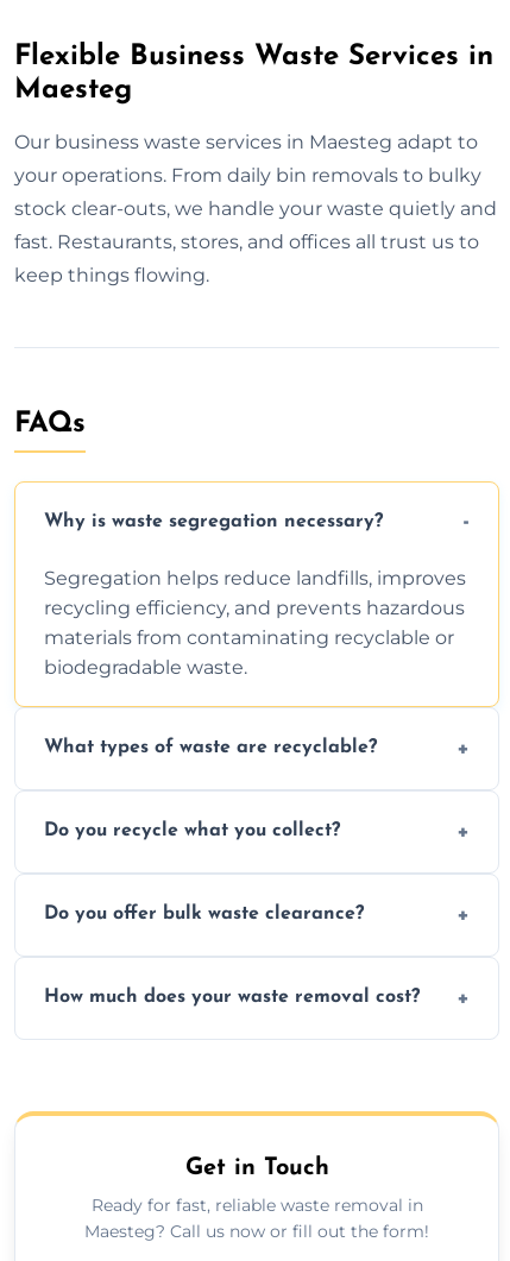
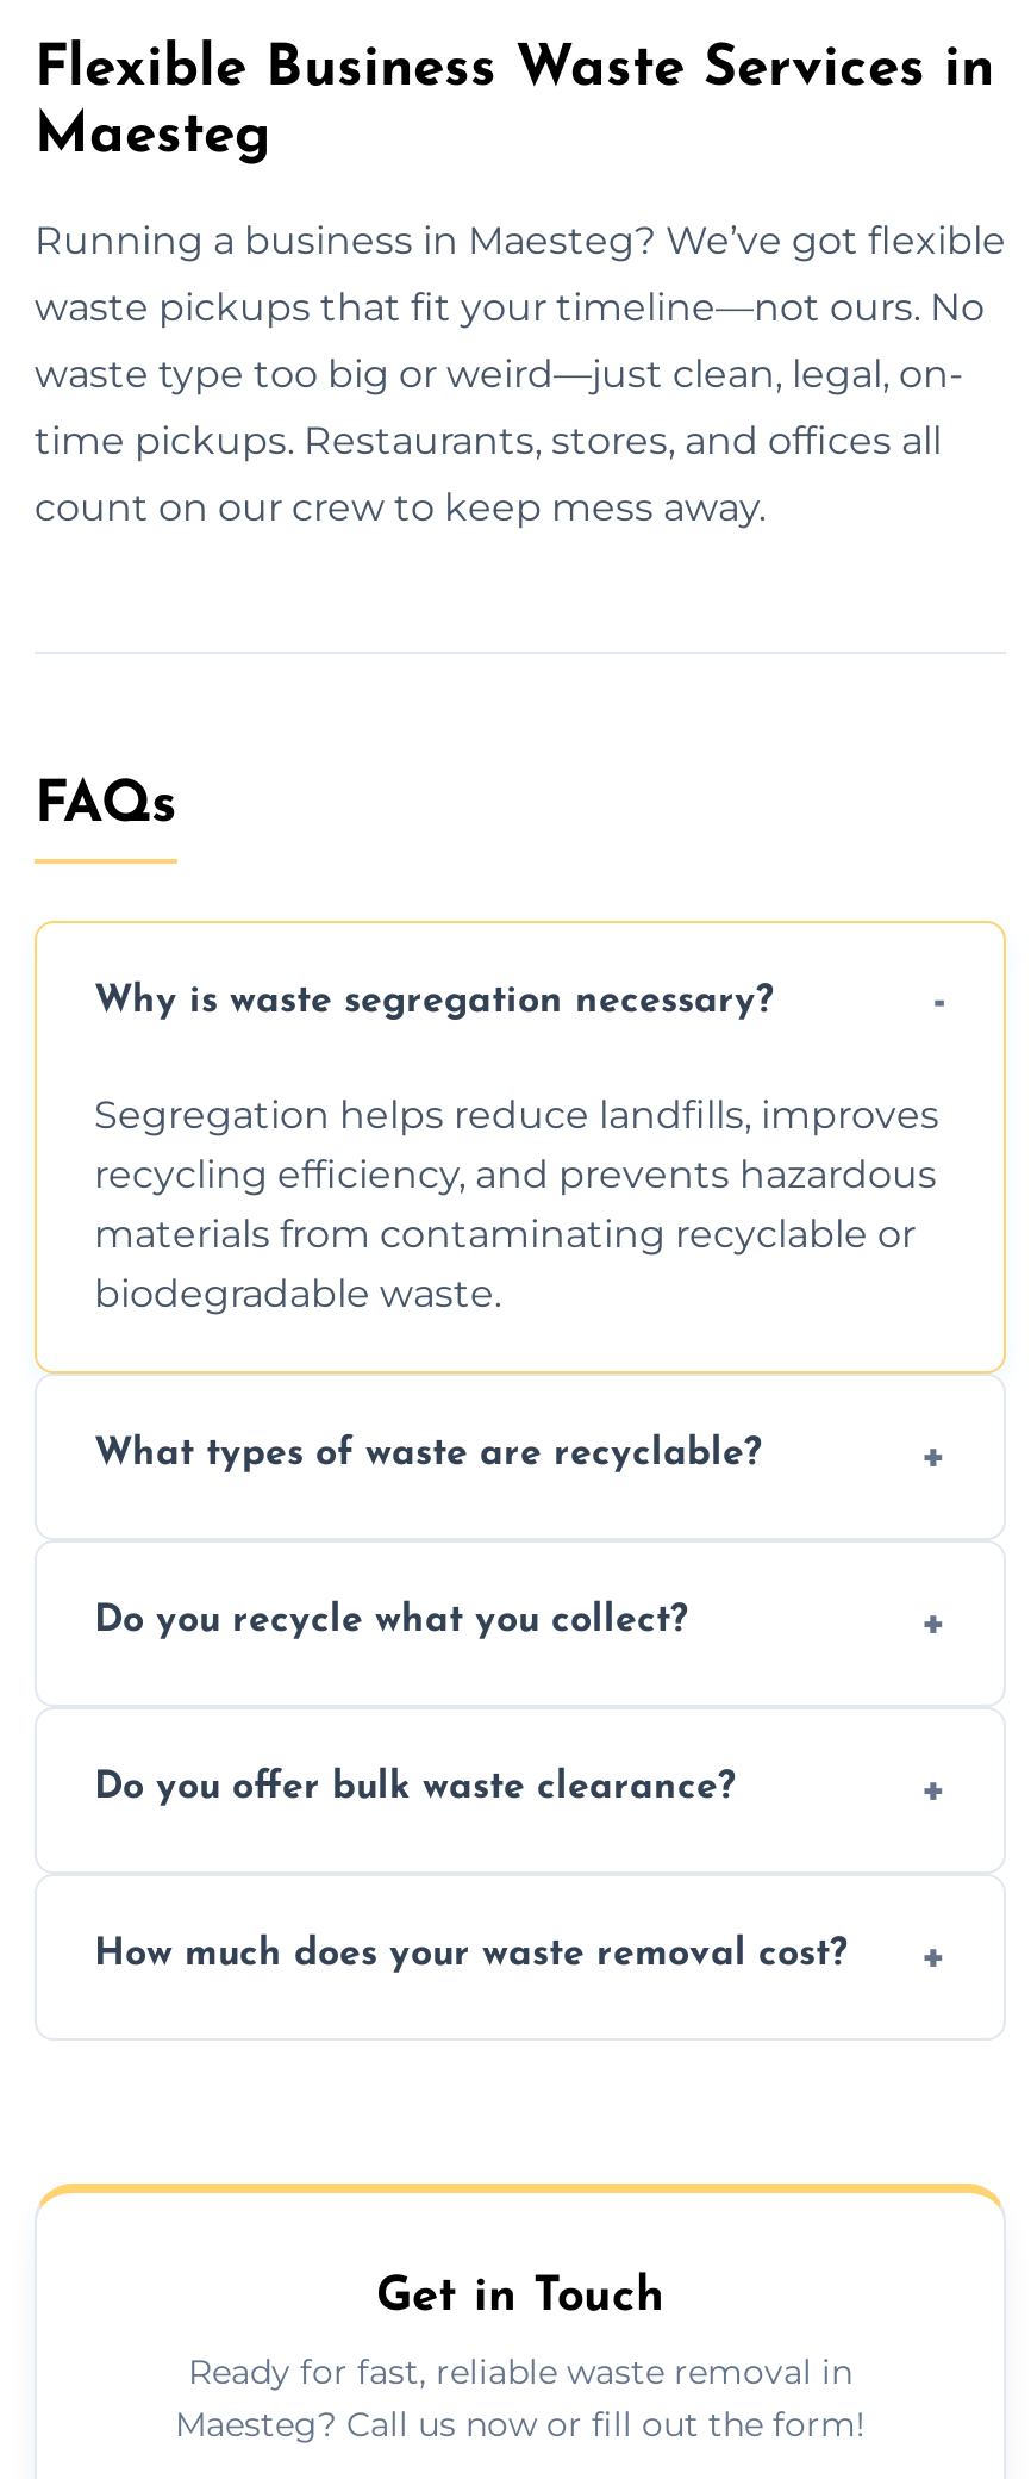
[14,130,478,153] Our business waste services in Maesteg adapt to -> [35,217,1006,263] Running a business in Maesteg? We’ve got flexible
[14,164,481,186] your operations. From daily bin removals to bulky -> [35,284,985,329] waste pickups that fit your timeline—not ours. No
[14,197,497,220] stock clear-outs, we handle your waste quietly and -> [35,351,963,396] waste type too big or weird—just clean, legal, on-
[14,230,479,253] fast. Restaurants, stores, and offices all trust us to -> [35,417,942,463] time pickups. Restaurants, stores, and offices all
[14,263,209,286] keep things flowing. -> [35,484,766,529] count on our crew to keep mess away.

